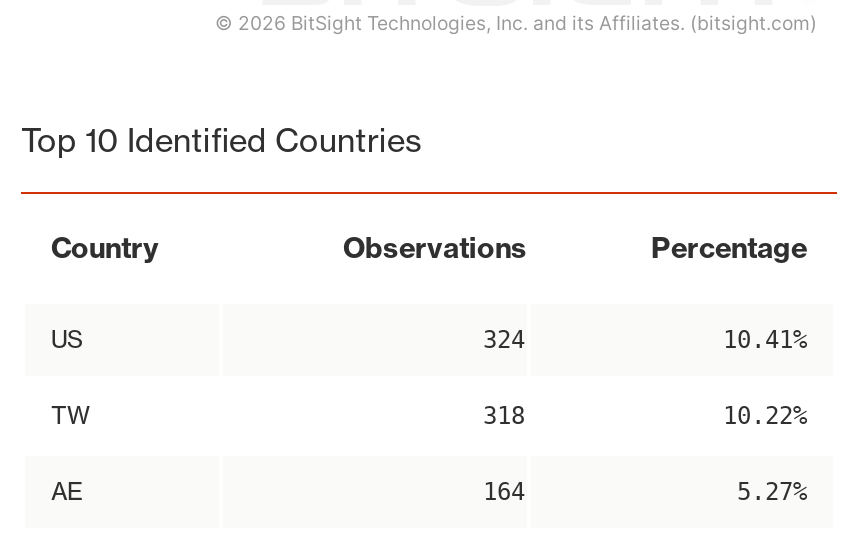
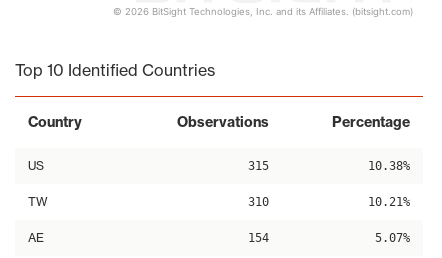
[483,326,525,354] 324 -> [248,159,269,173] 315
[723,326,807,354] 10.41% -> [368,159,410,173] 10.38%
[483,402,525,430] 318 -> [248,195,269,209] 310
[723,402,807,430] 10.22% -> [368,195,410,209] 10.21%
[483,478,525,506] 164 -> [248,231,269,245] 154
[737,478,807,506] 5.27% -> [375,231,410,245] 5.07%

